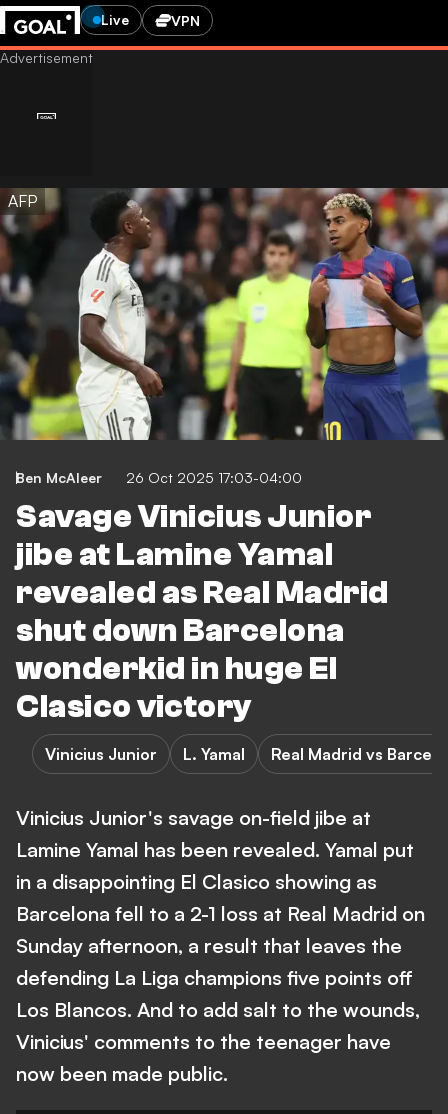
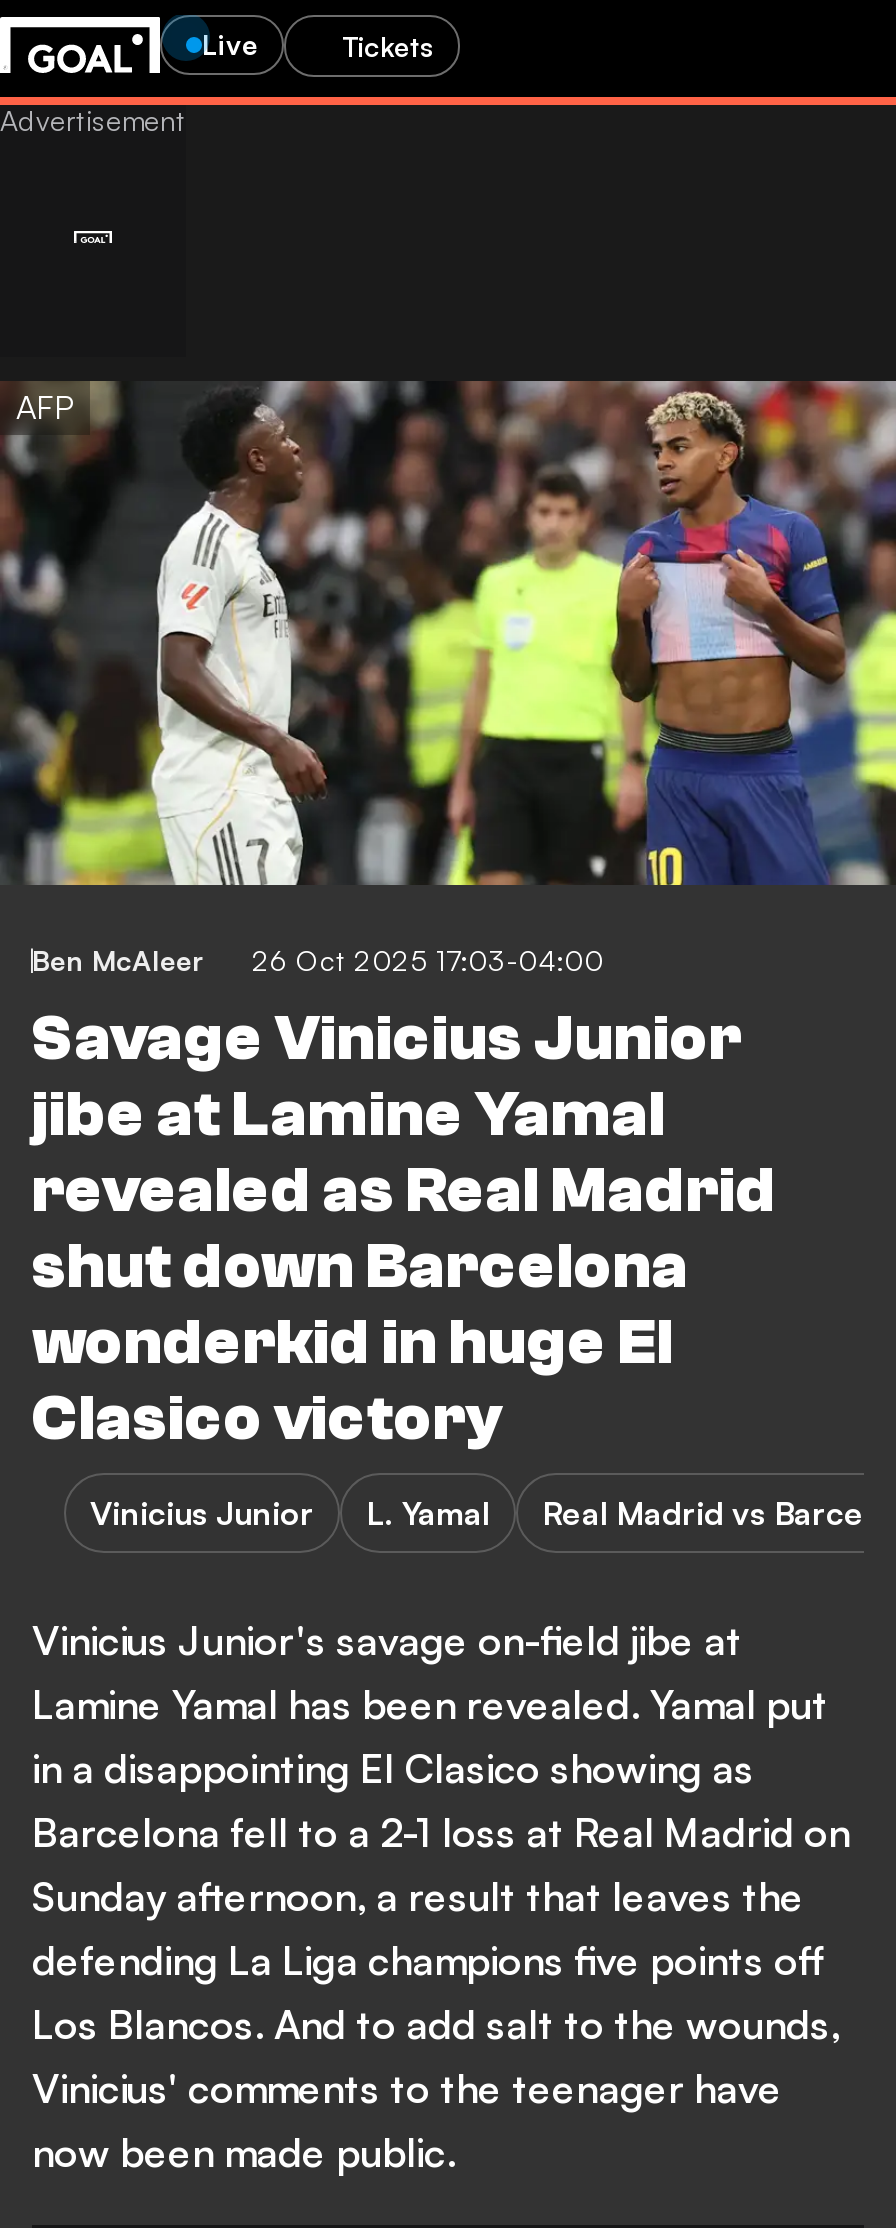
[171,11,200,28] VPN -> [342,28,434,62] Tickets

